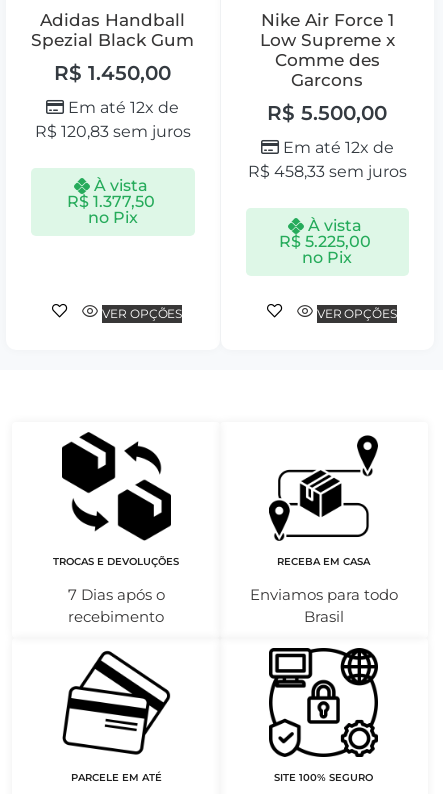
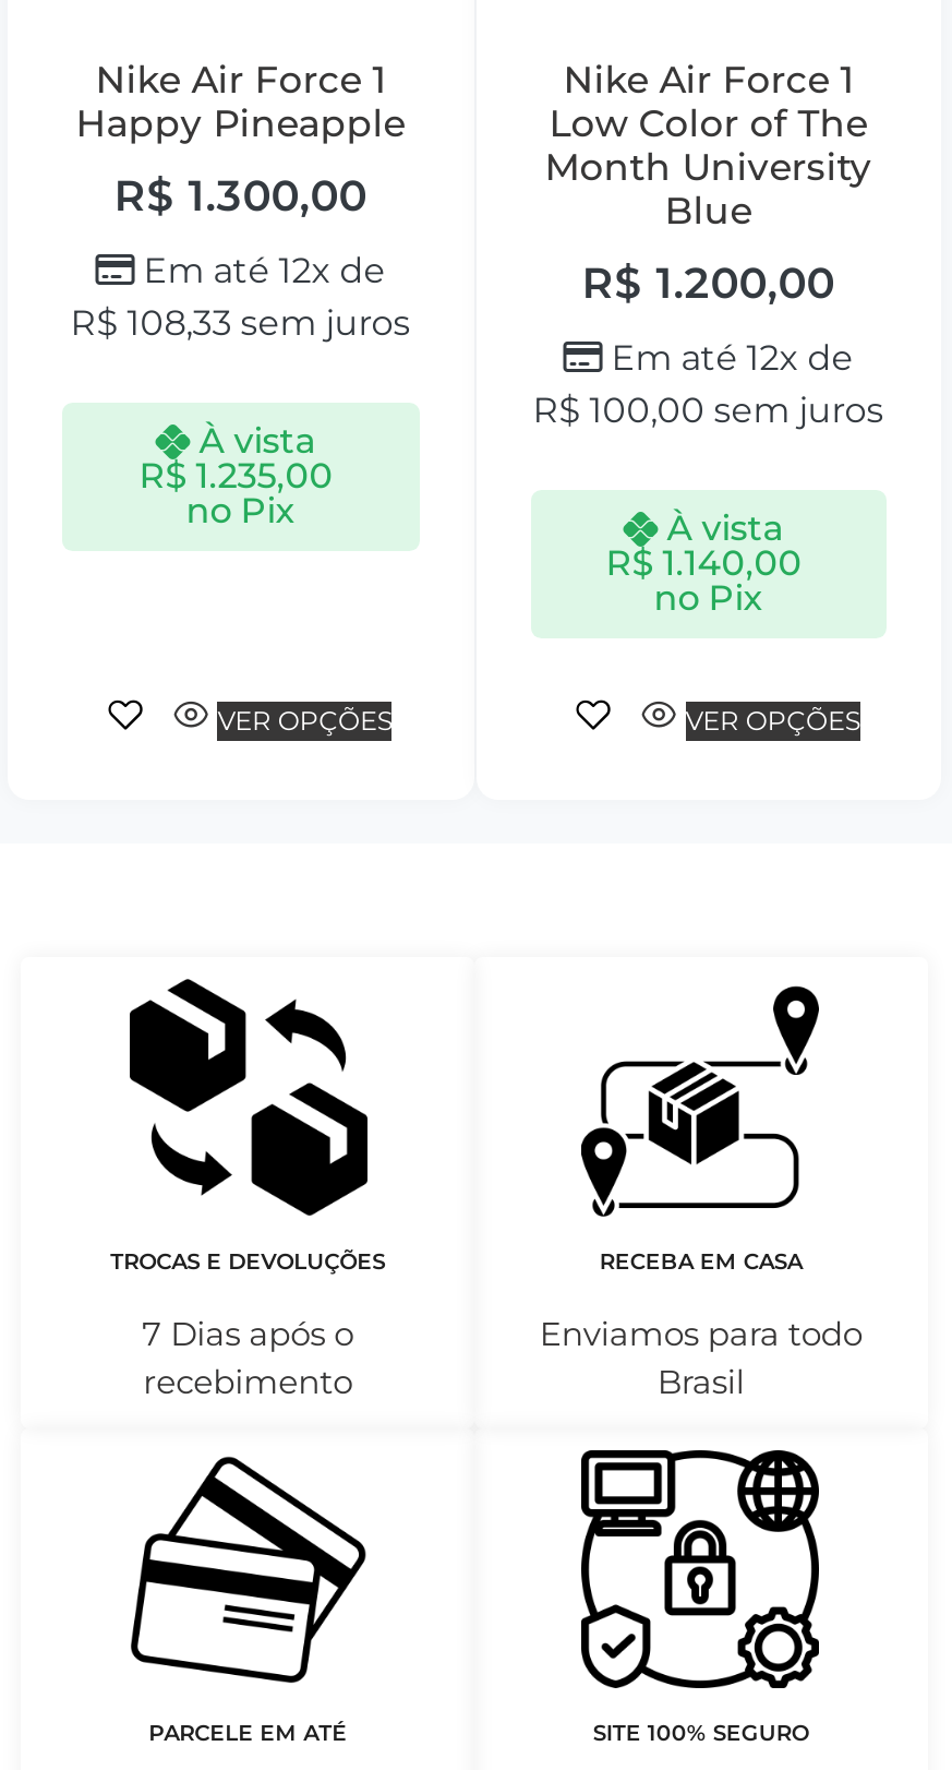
[31,10,194,84] Adidas Handball | Spezial Black Gum | R$1.450,00 -> [76,58,405,220] Nike Air Force 1 | Happy Pineapple | R$1.300,00
[260,30,395,124] Low Supreme x | Comme des | Garcons | R$5.500,00 -> [545,101,872,308] Low Color of The | Month University | Blue | R$1.200,00
[35,121,191,140] R$120,83 sem juros -> [70,301,411,343] R$108,33 sem juros
[248,161,407,180] R$458,33 sem juros -> [533,388,884,430] R$100,00 sem juros
[67,192,155,211] R$1.377,50 -> [139,455,333,496] R$1.235,00
[279,232,371,251] R$5.225,00 -> [606,542,802,584] R$1.140,00

